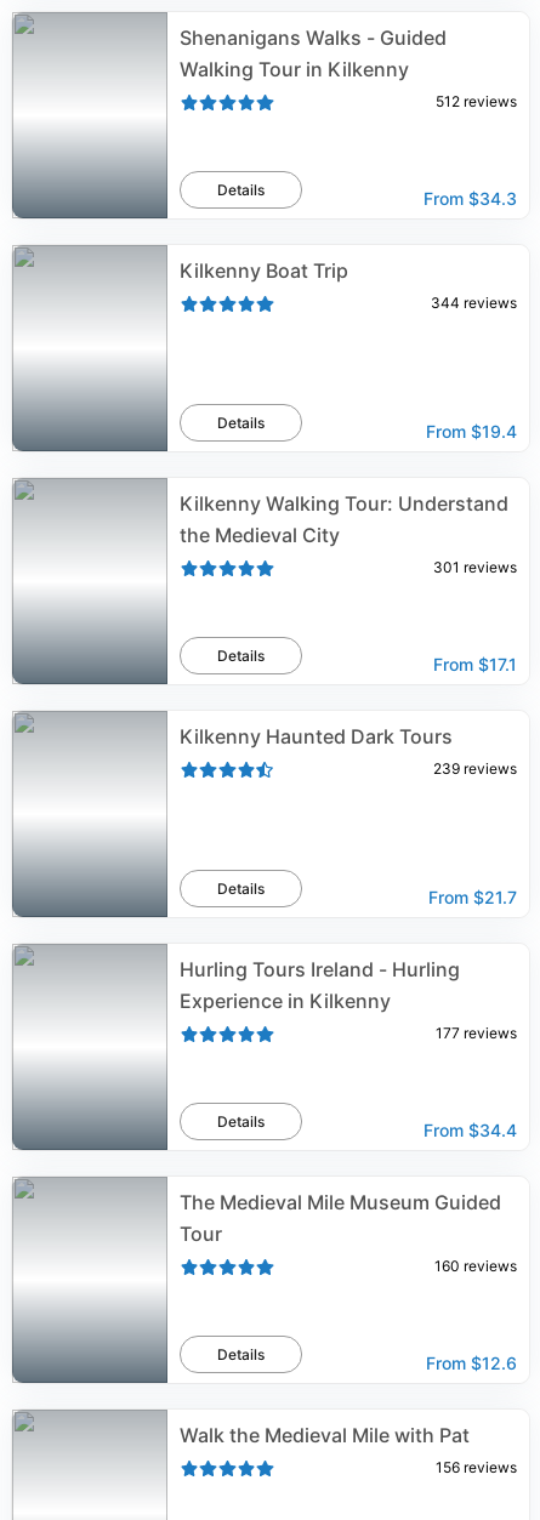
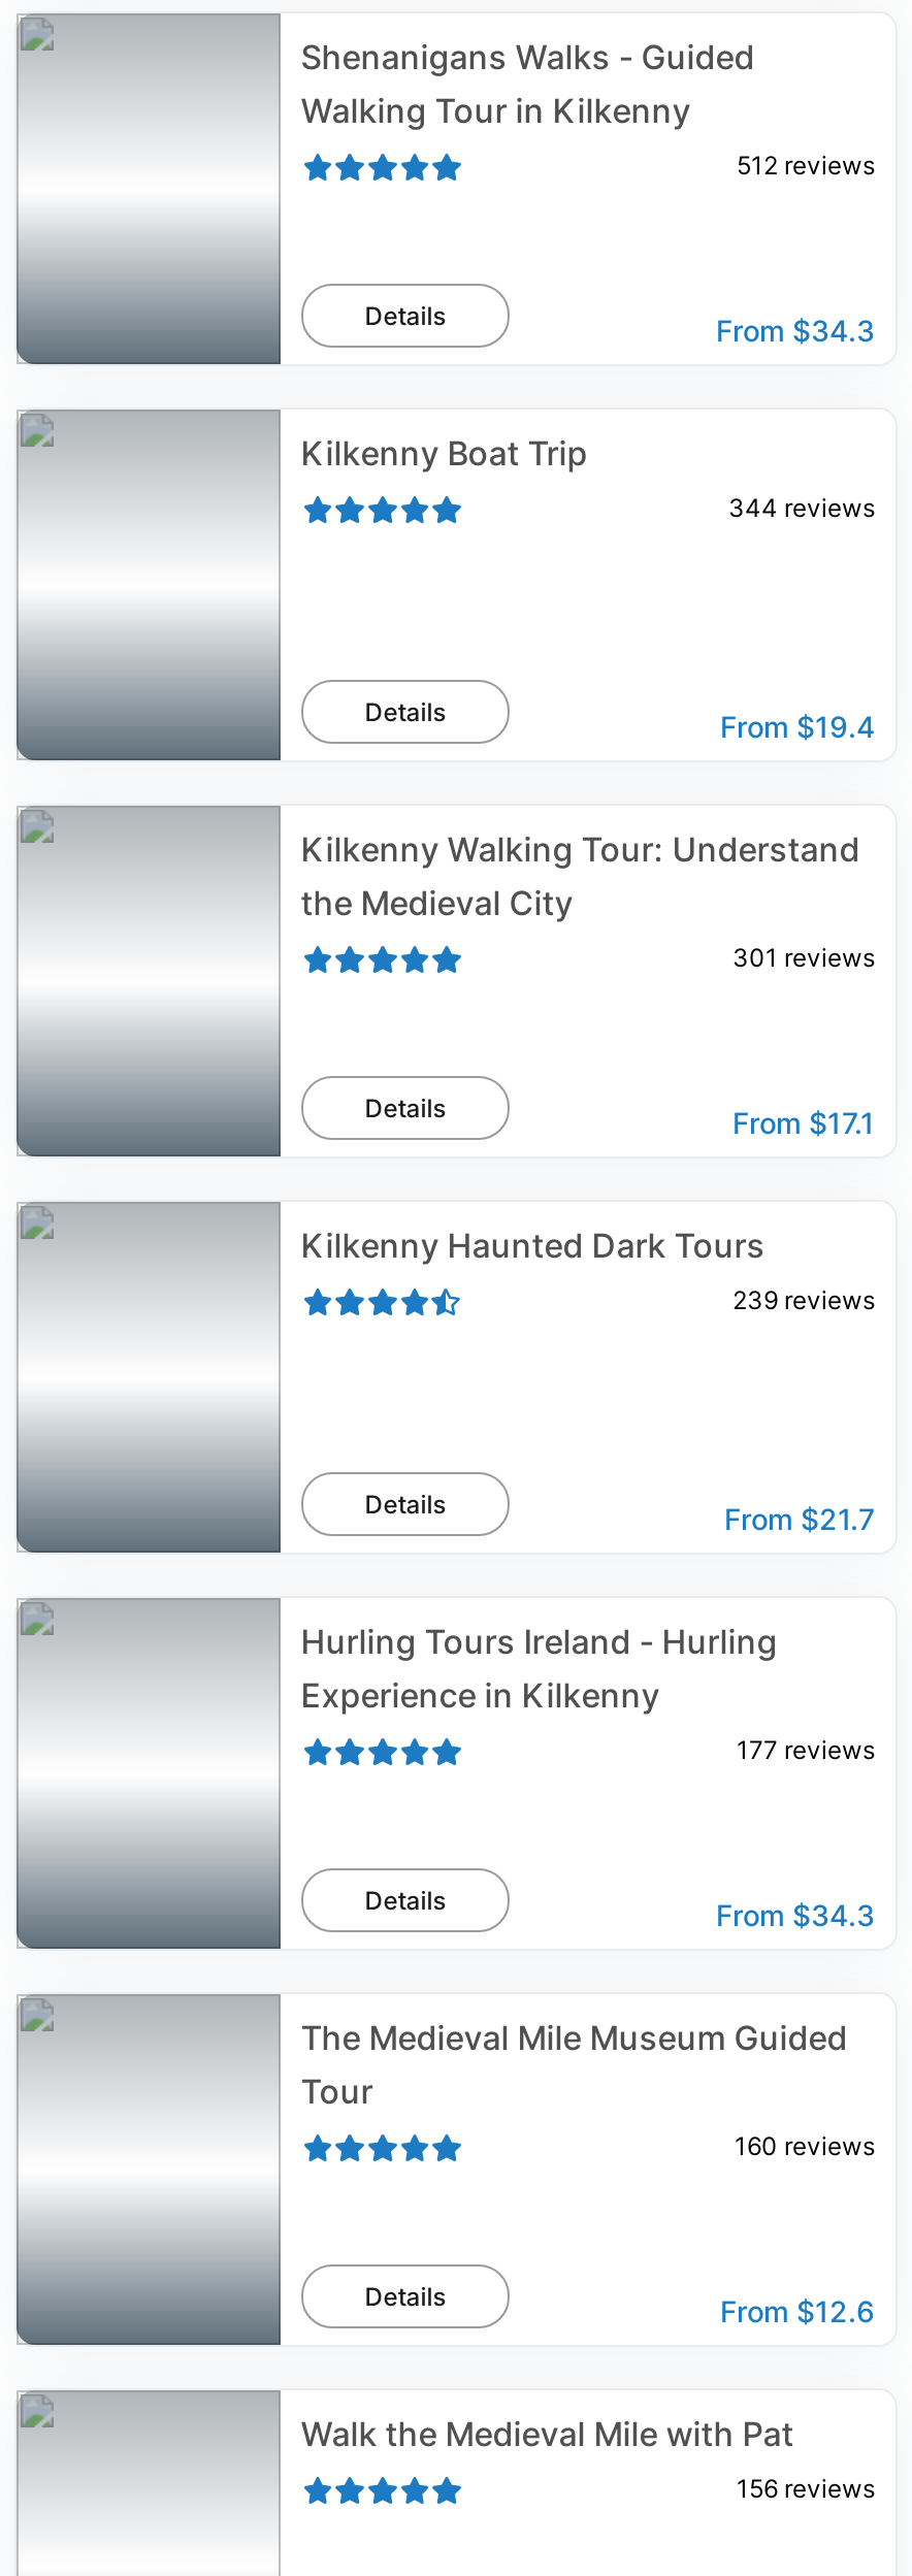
[424,1120,517,1140] From $34.4 -> [716,1897,875,1932] From $34.3

